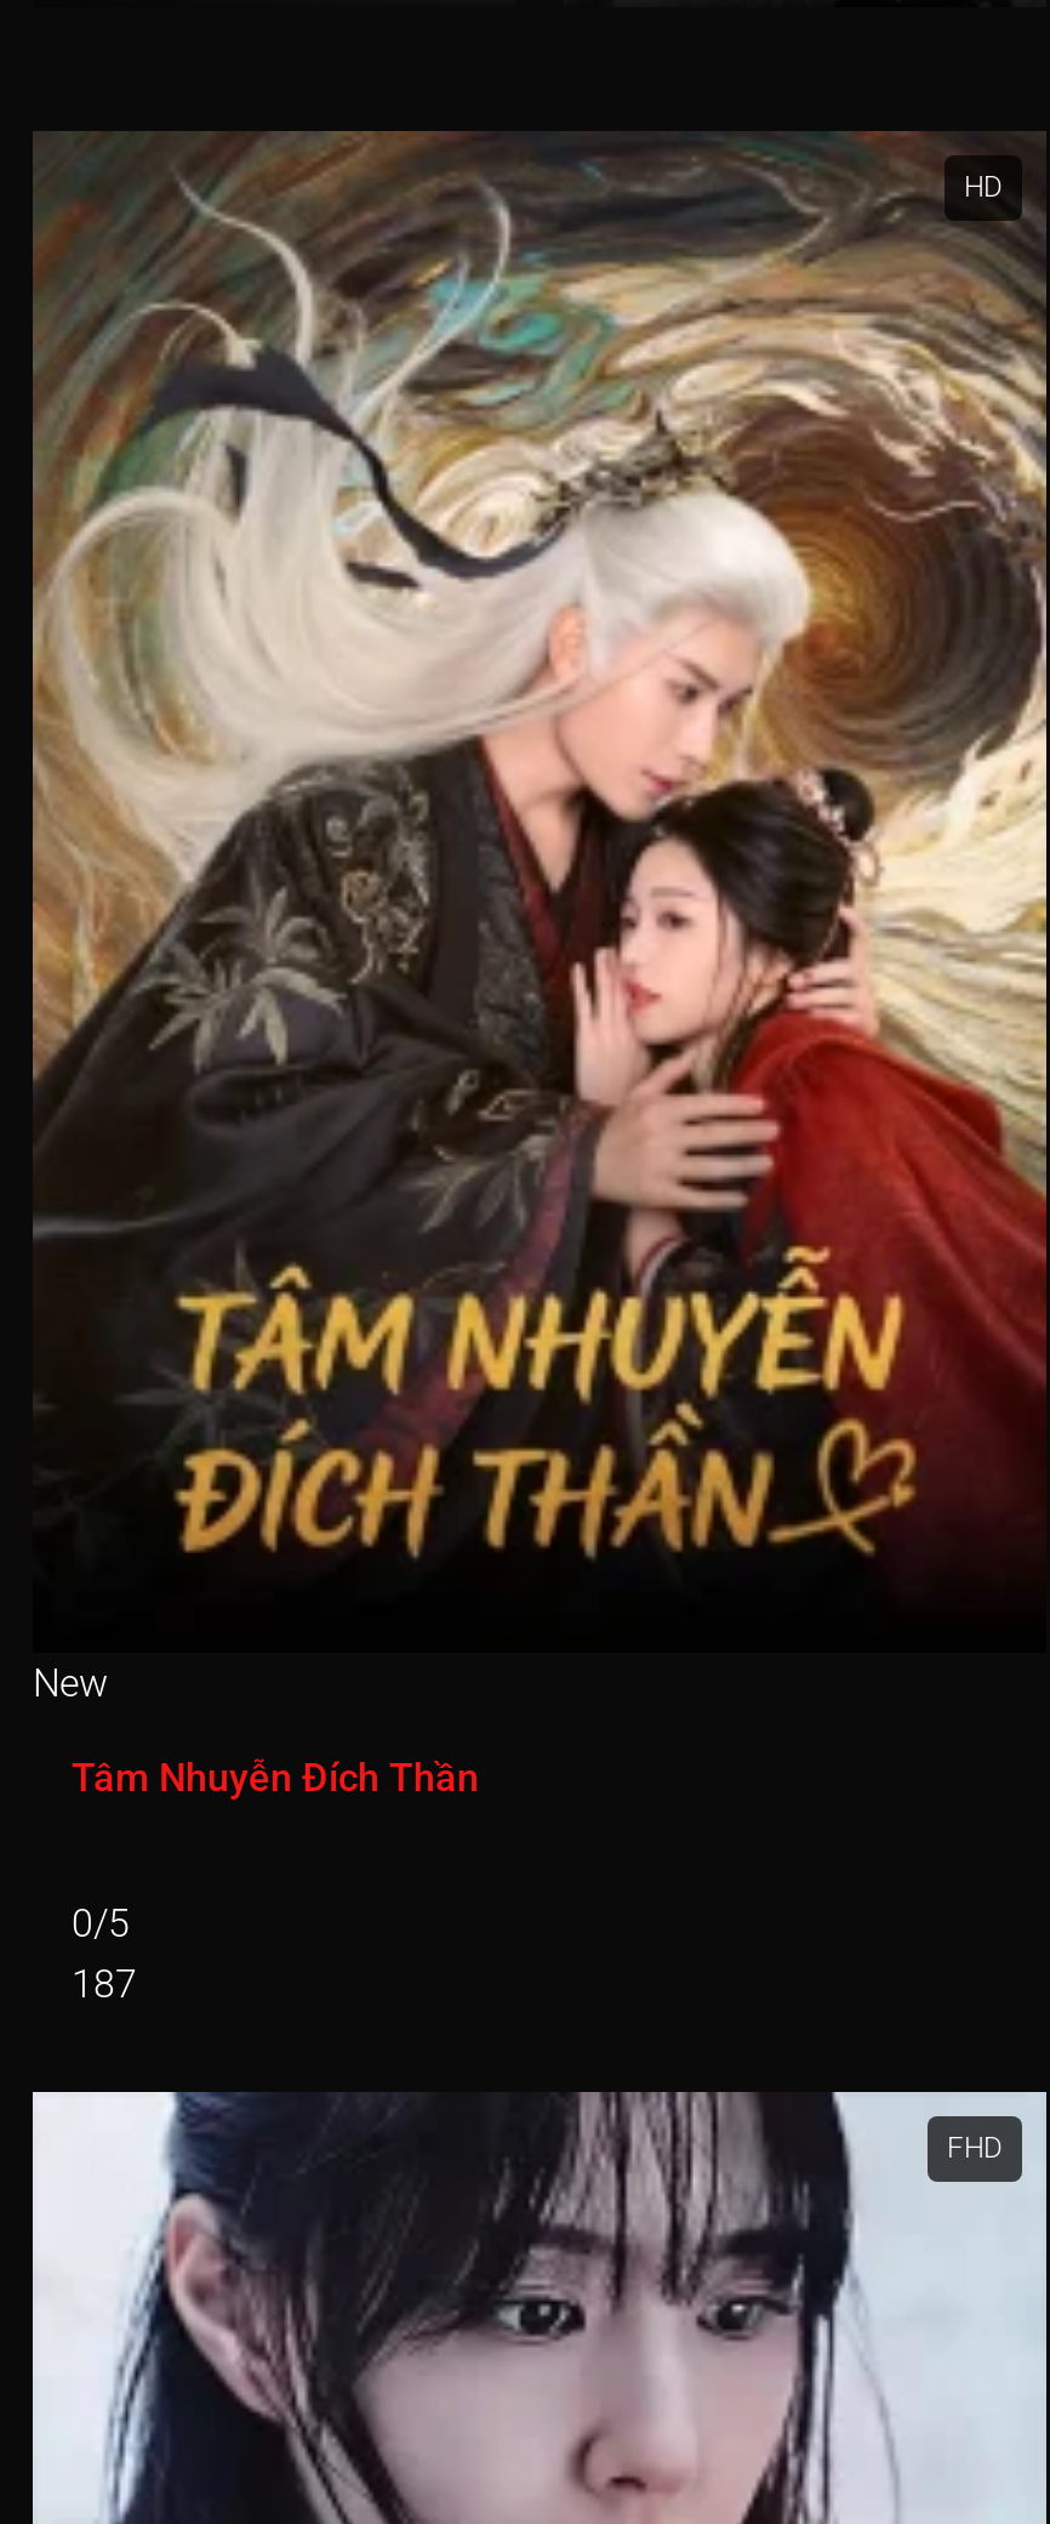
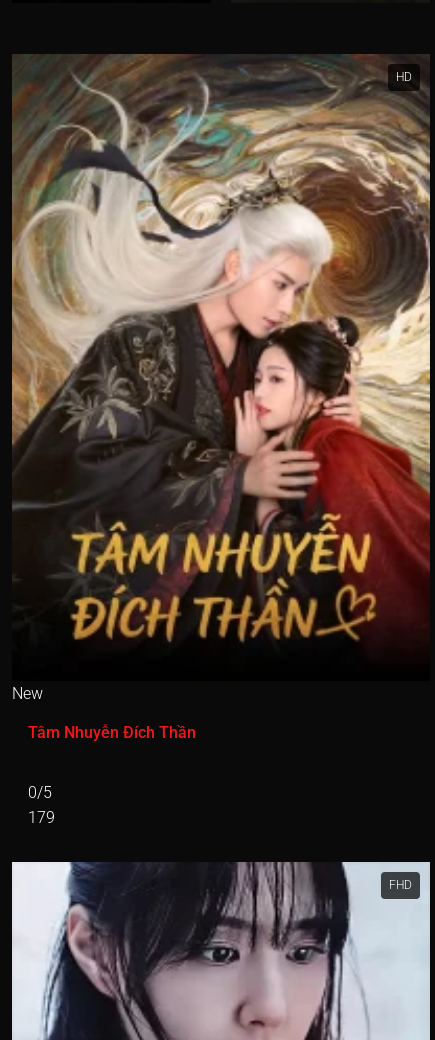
[72,1961,137,2007] 187 -> [28,808,55,827] 179

